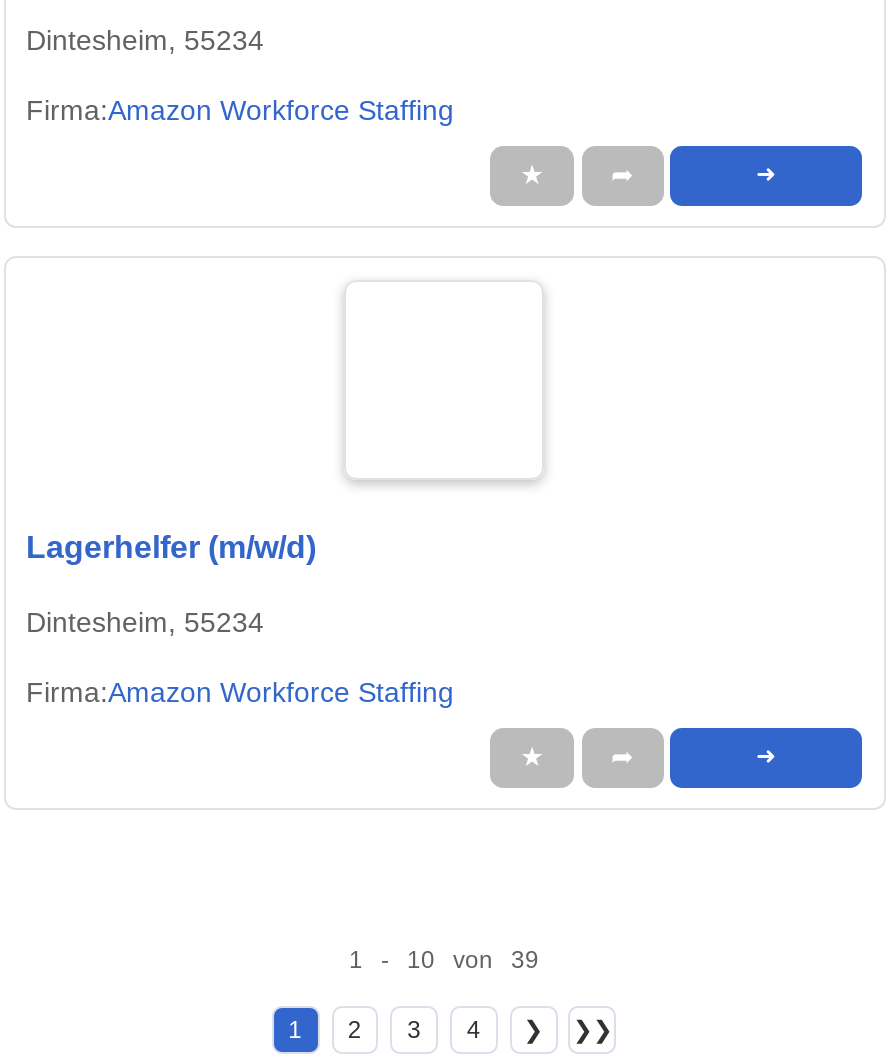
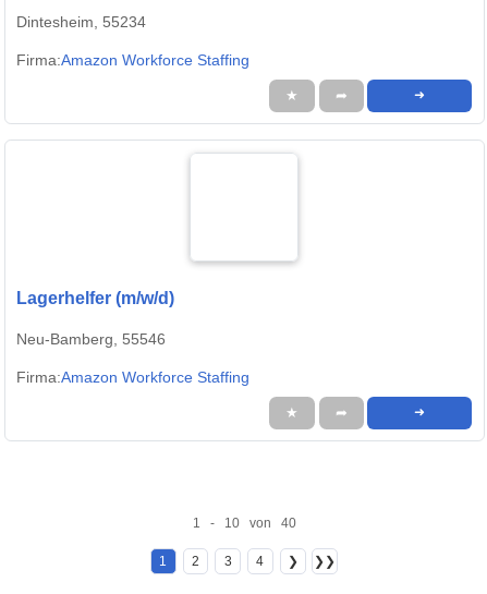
[26,606,264,638] Dintesheim, 55234 -> [16,330,166,348] Neu-Bamberg, 55546
[349,946,539,974] 1 - 10 von 39 -> [192,516,296,531] 1 - 10 von 40

